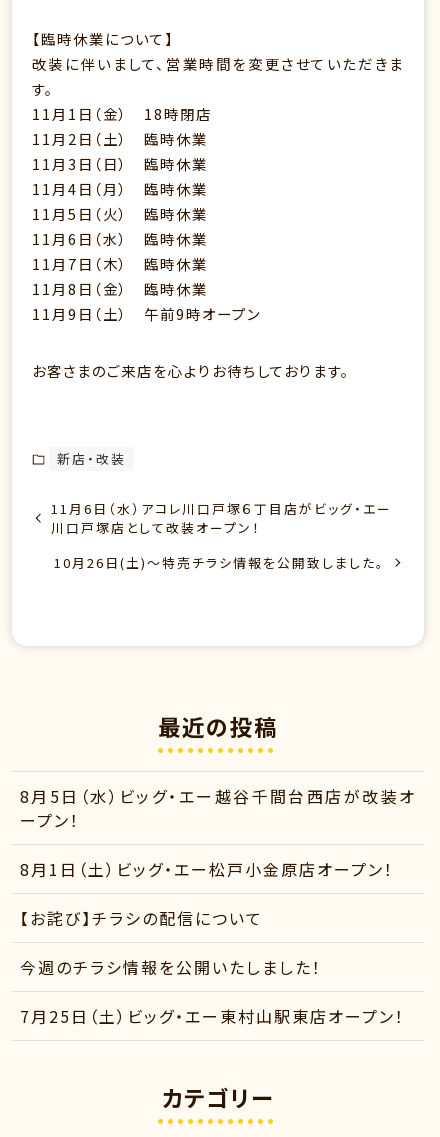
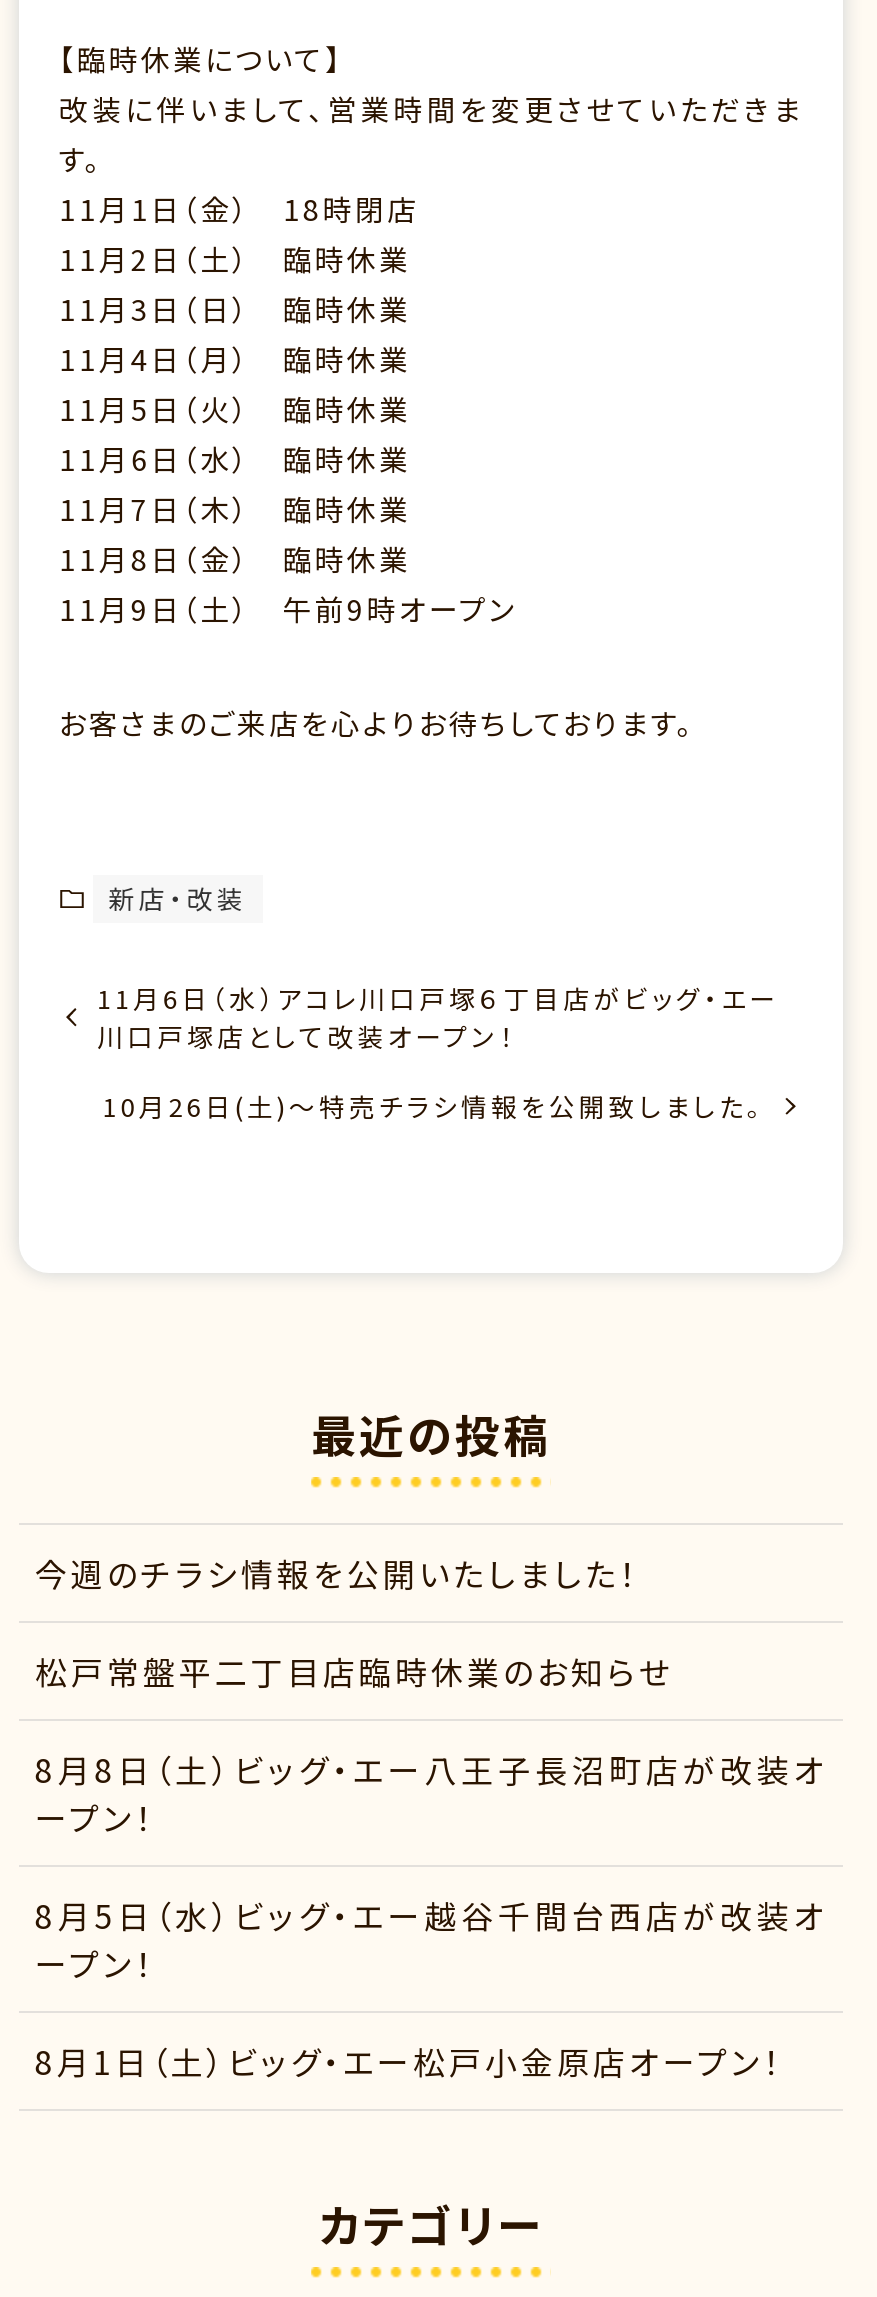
none -> [35,1647,827,1841] 松戸常盤平二丁目店臨時休業のお知らせ | 8月8日（土）ビッグ・エー八王子長沼町店が改装オ | ープン！
moved [20,784,416,881] -> [35,1891,827,2085]: 8月5日（水）ビッグ・エー越谷千間台西店が改装オ | ープン！ | 8月1日（土）ビッグ・エー松戸小金原店オープン！
[20,906,405,1028] 【お詫び】チラシの配信について | 7月25日（土）ビッグ・エー東村山駅東店オープン！ -> none
moved [20,955,322,979] -> [35,1549,639,1597]: 今週のチラシ情報を公開いたしました！

